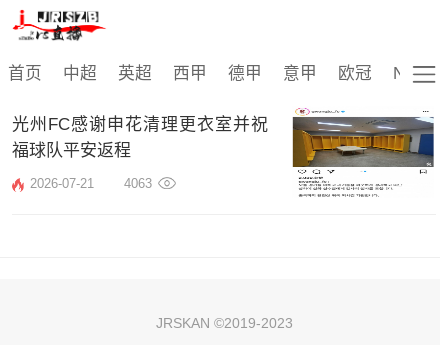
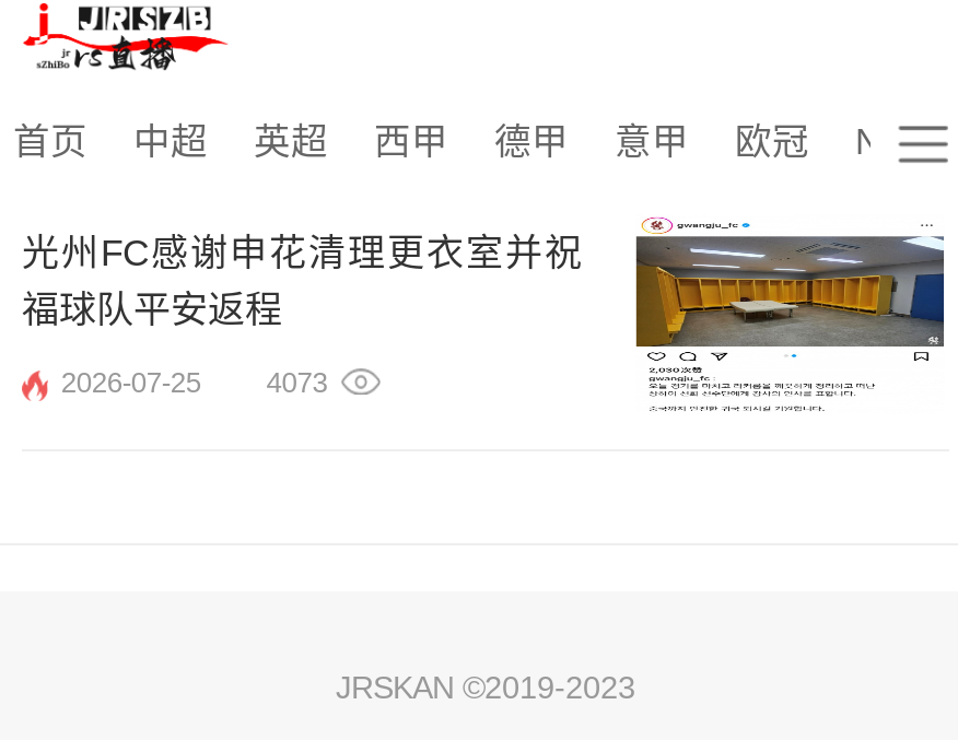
[30,176,94,191] 2026-07-21 -> [61,367,201,399] 2026-07-25
[124,176,152,191] 4063 -> [266,367,327,399] 4073

